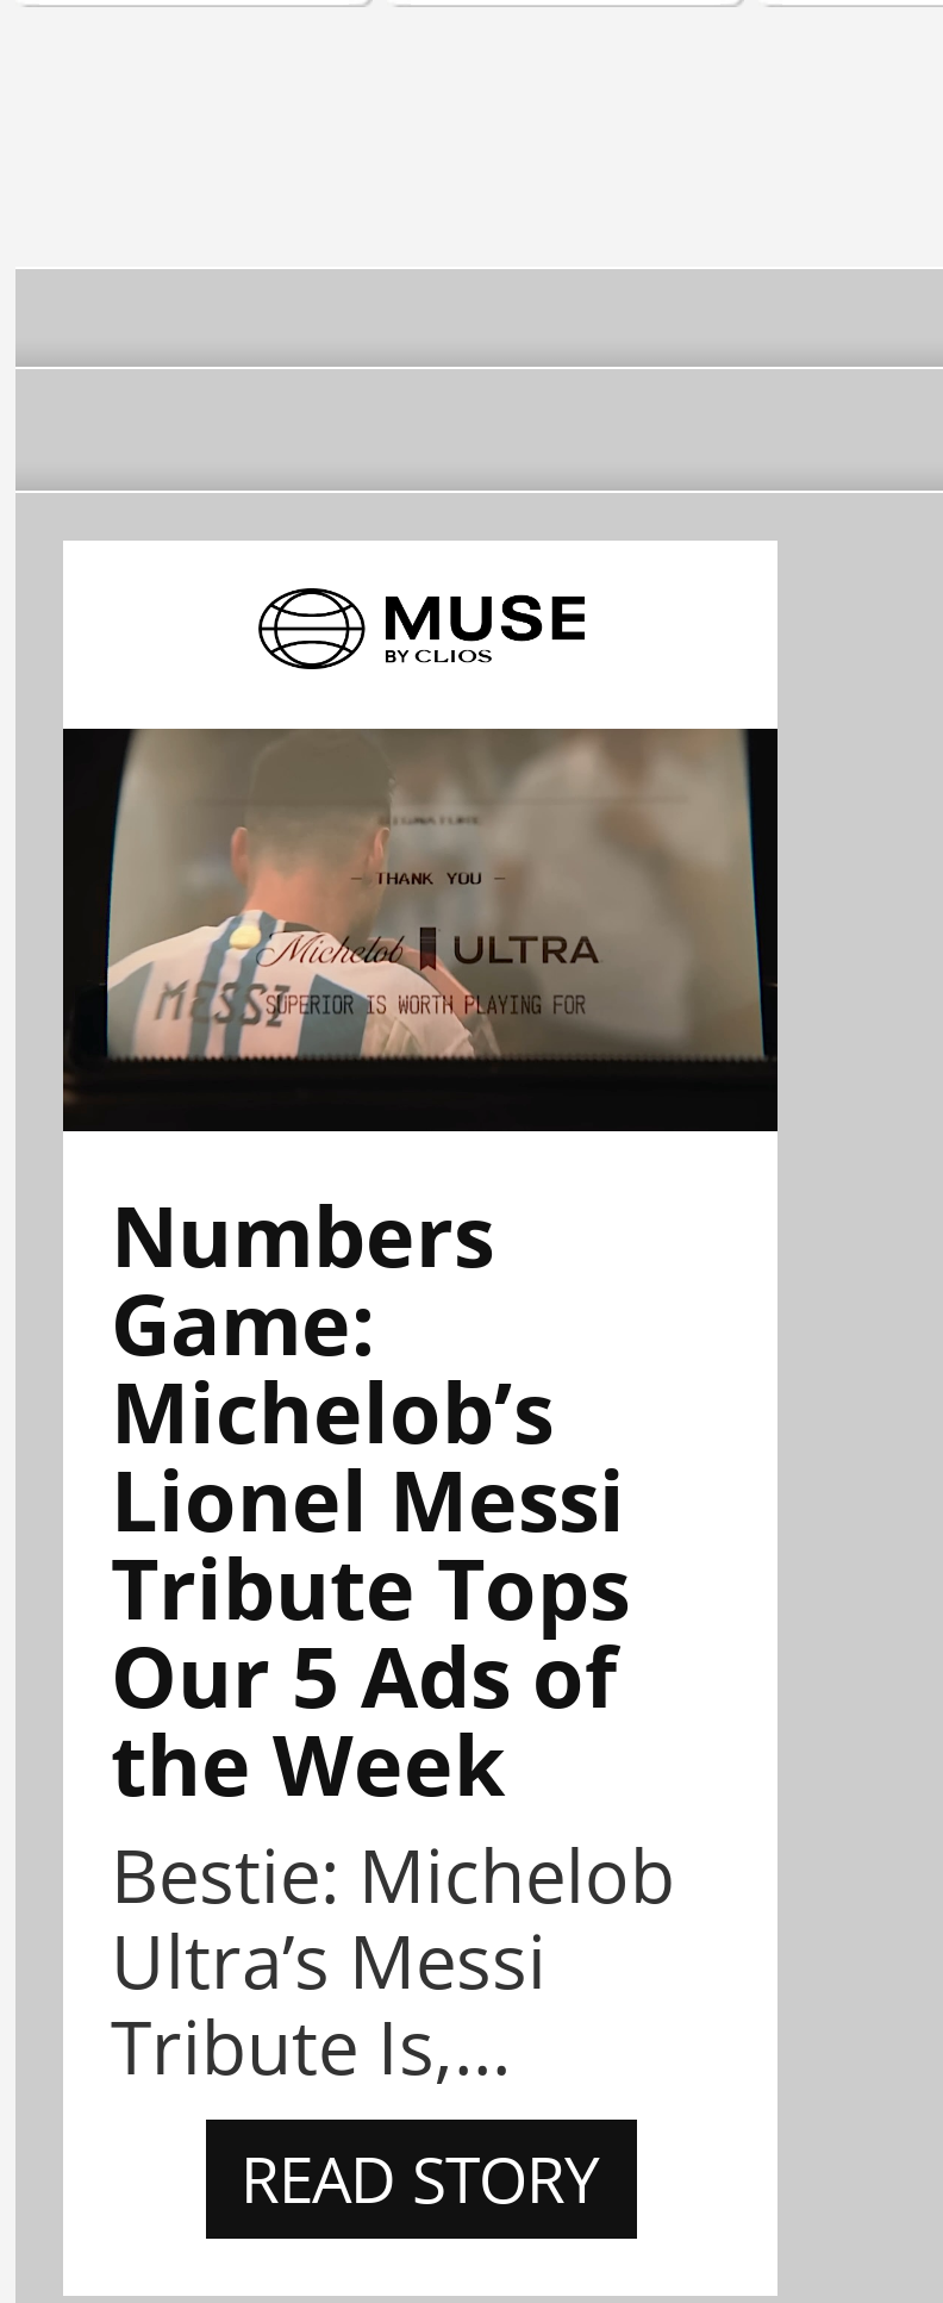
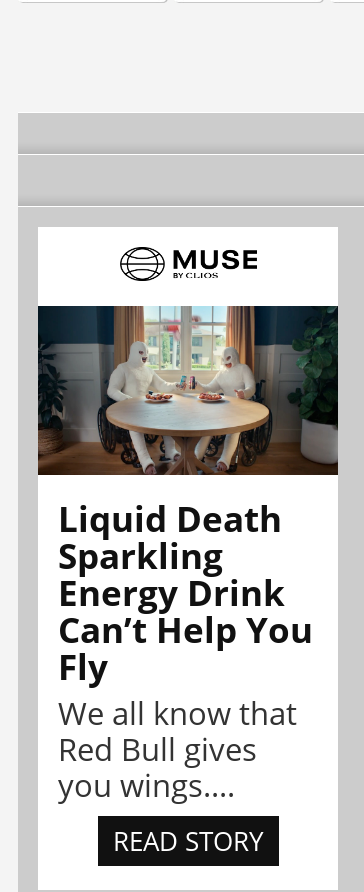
[65,726,775,2096] [image] | Numbers | Game: | Michelob’s | Lionel Messi | Tribute Tops | Our 5 Ads of | the Week | Bestie: Michelob | Ultra’s Messi | Tribute Is,... -> [38,305,338,806] [image] | Liquid Death | Sparkling | Energy Drink | Can’t Help You | Fly | We all know that | Red Bull gives | you wings....

